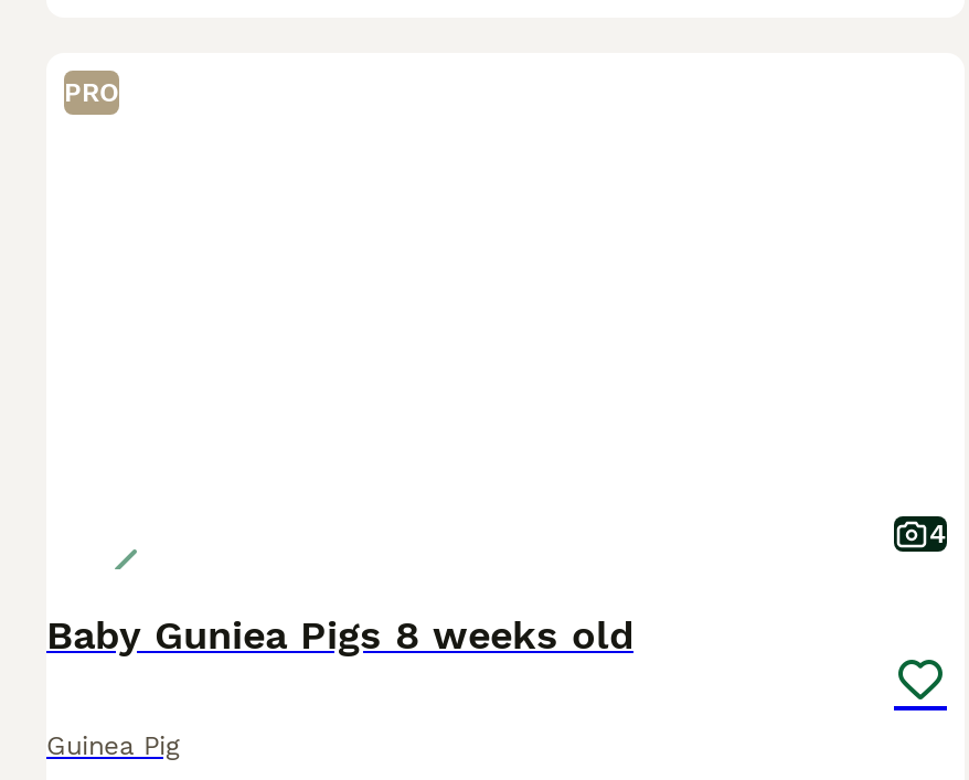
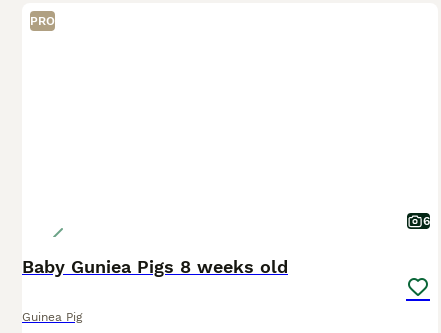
[929,519,947,549] 4 -> [423,214,430,228] 6

